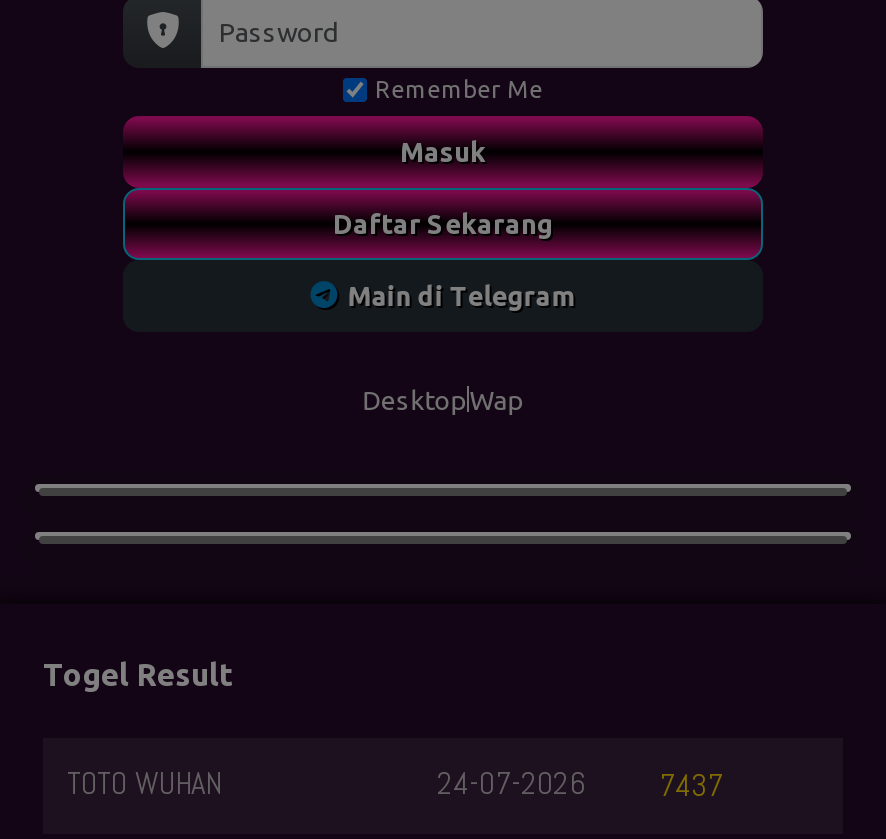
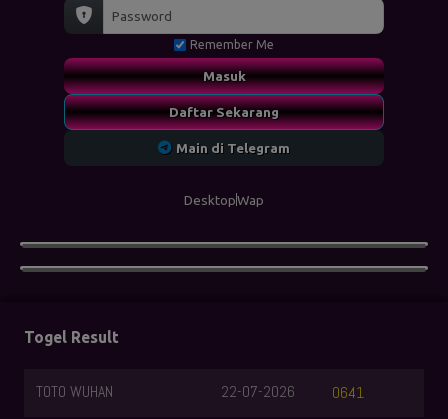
[437,764,585,804] 24-07-2026 -> [221,382,295,402] 22-07-2026
[659,765,723,805] 7437 -> [332,383,364,403] 0641

